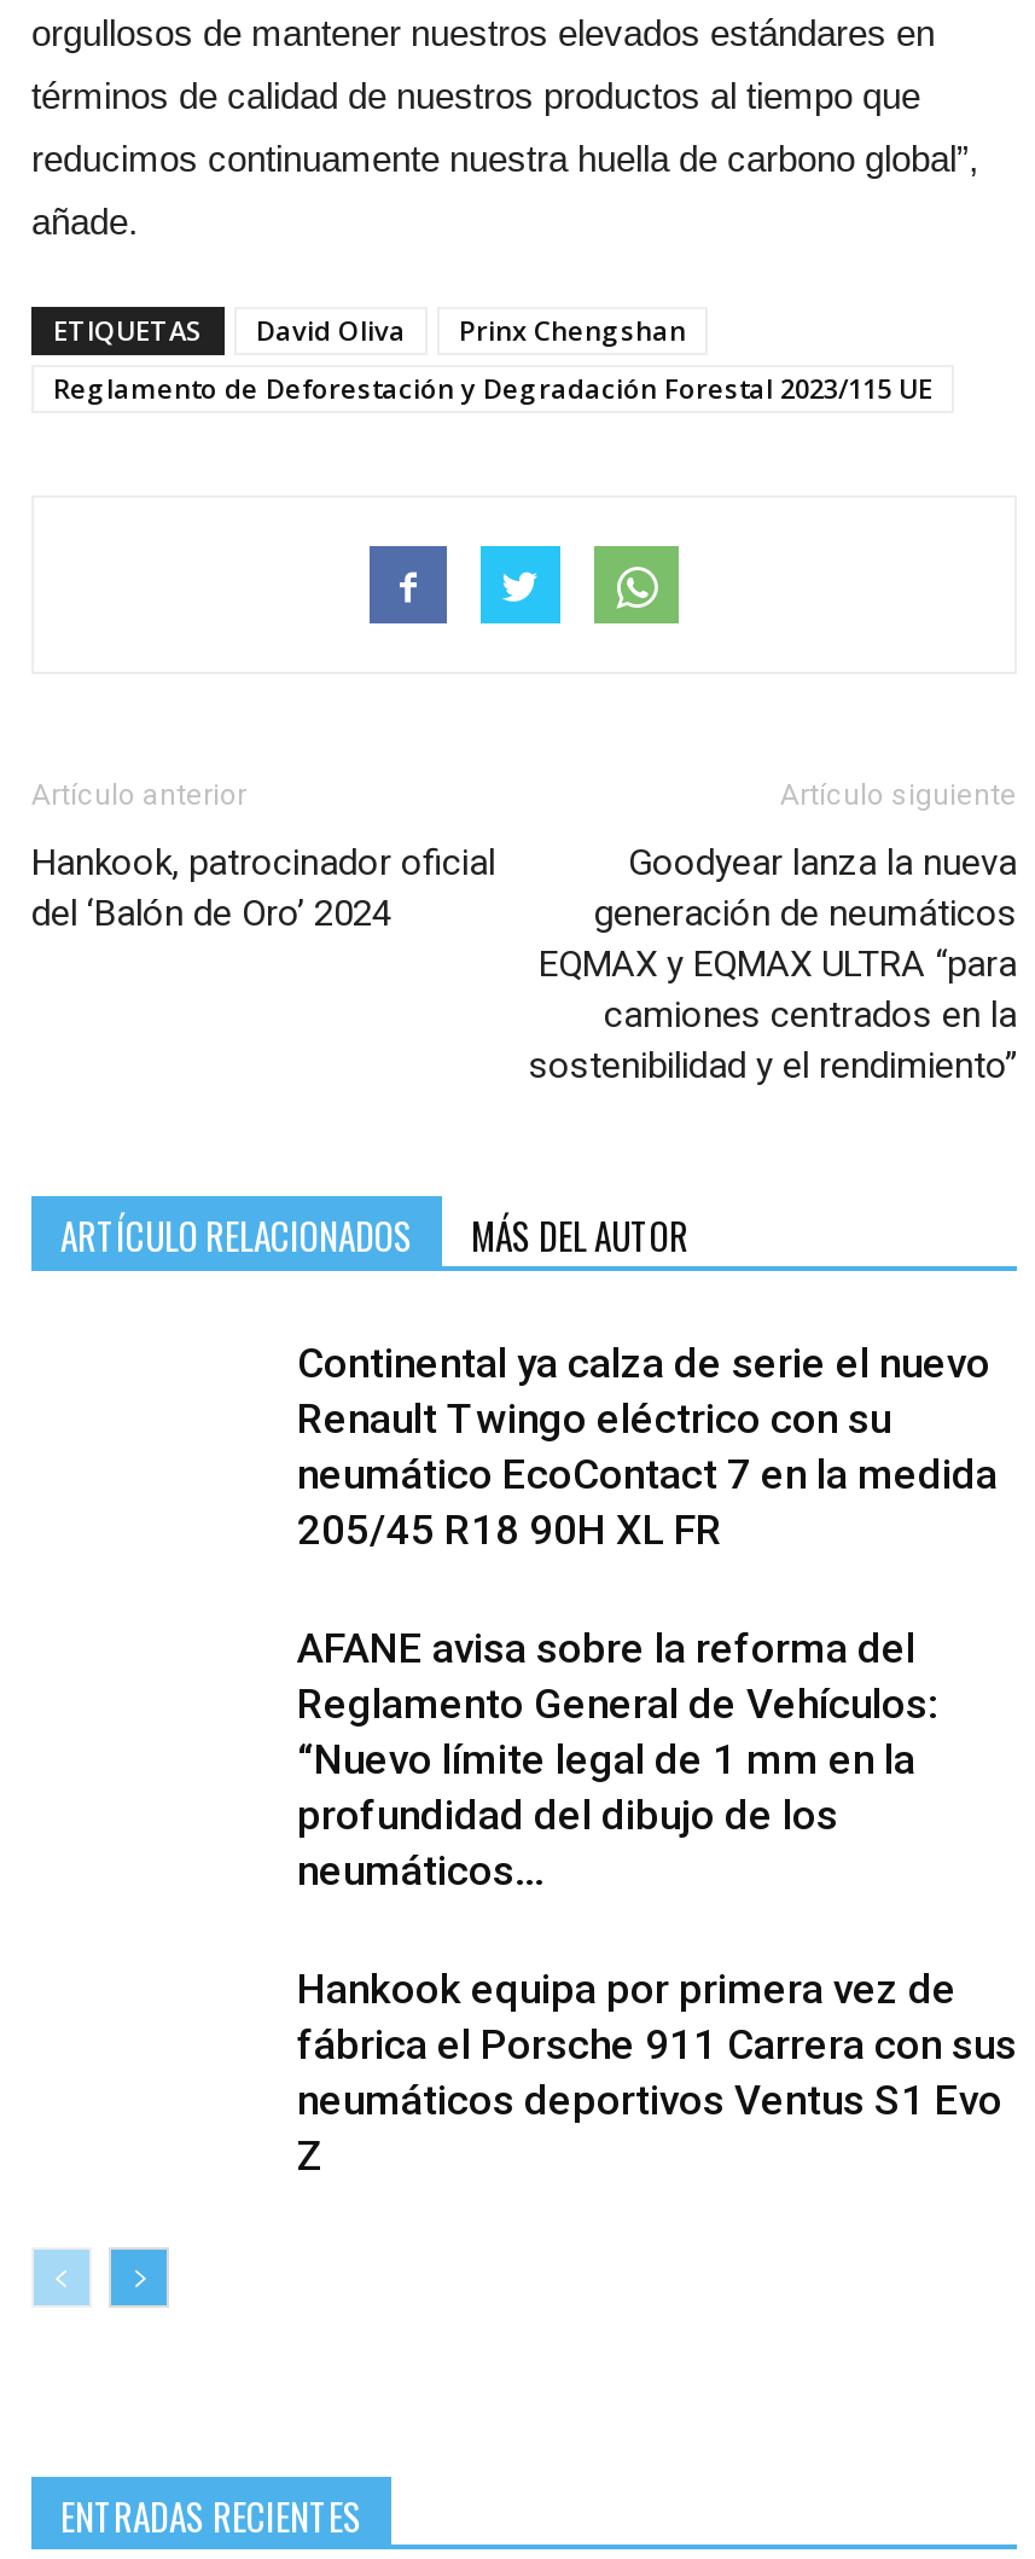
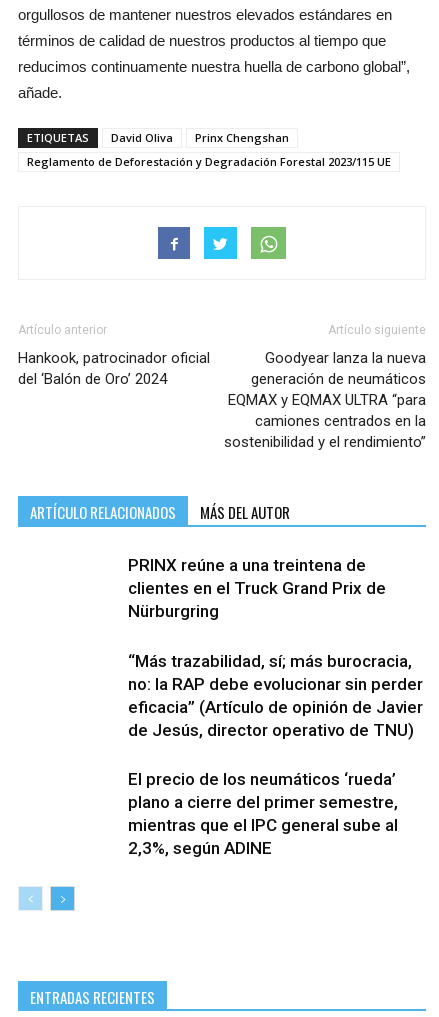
[297,1338,998,1554] Continental ya calza de serie el nuevo | Renault Twingo eléctrico con su | neumático EcoContact 7 en la medida | 205/45 R18 90H XL FR -> [128,555,386,621] PRINX reúne a una treintena de | clientes en el Truck Grand Prix de | Nürburgring
[297,1624,937,1894] AFANE avisa sobre la reforma del | Reglamento General de Vehículos: | “Nuevo límite legal de 1 mm en la | profundidad del dibujo de los | neumáticos... -> [128,651,423,740] “Más trazabilidad, sí; más burocracia, | no: la RAP debe evolucionar sin perder | eficacia” (Artículo de opinión de Javier | de Jesús, director operativo de TNU)
[297,1964,1017,2179] Hankook equipa por primera vez de | fábrica el Porsche 911 Carrera con sus | neumáticos deportivos Ventus S1 Evo | Z -> [128,769,398,858] El precio de los neumáticos ‘rueda’ | plano a cierre del primer semestre, | mientras que el IPC general sube al | 2,3%, según ADINE

